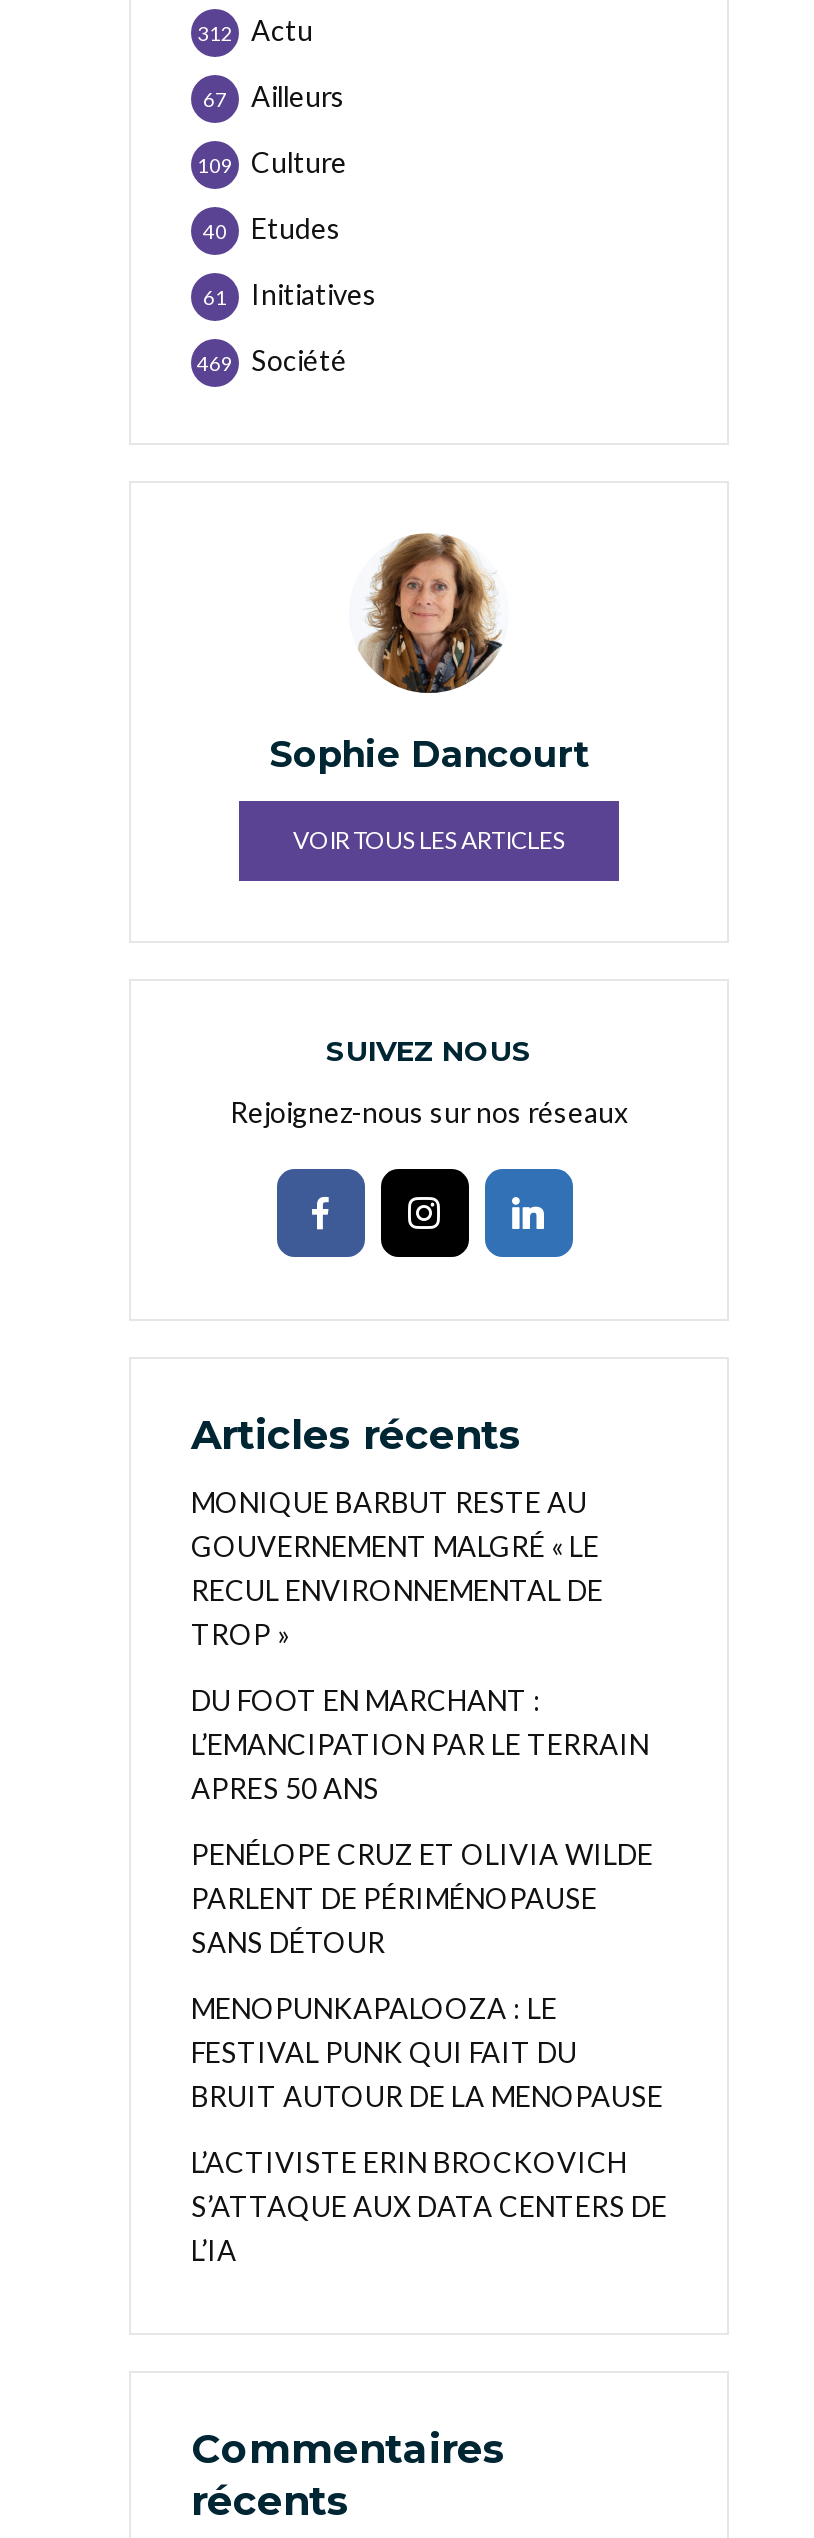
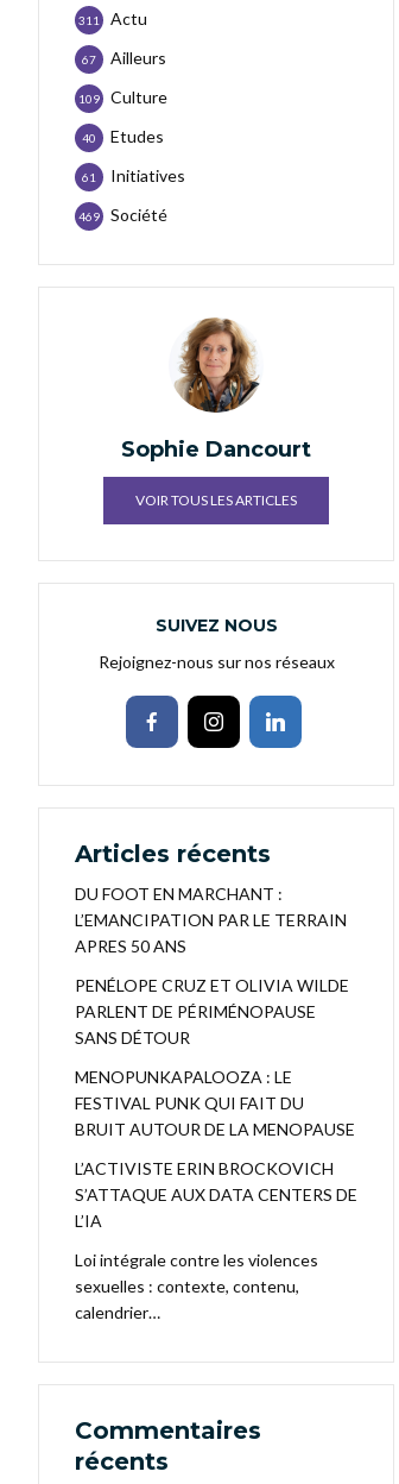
[197,13,313,47] 312 Actu -> [78,8,147,29] 311 Actu
[191,1485,603,1651] MONIQUE BARBUT RESTE AU | GOUVERNEMENT MALGRÉ « LE | RECUL ENVIRONNEMENTAL DE | TROP » -> none
moved [191,1683,667,2267] -> [75,884,357,1231]: DU FOOT EN MARCHANT : | L’EMANCIPATION PAR LE TERRAIN | APRES 50 ANS | ... | S’ATTAQUE AUX DATA CENTERS DE | L’IA
none -> [75,1250,318,1322] Loi intégrale contre les violences | sexuelles : contexte, contenu, | calendrier…

